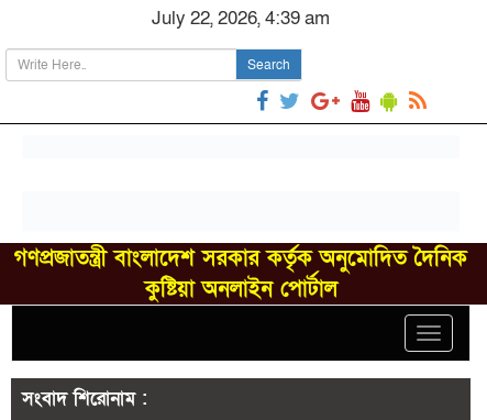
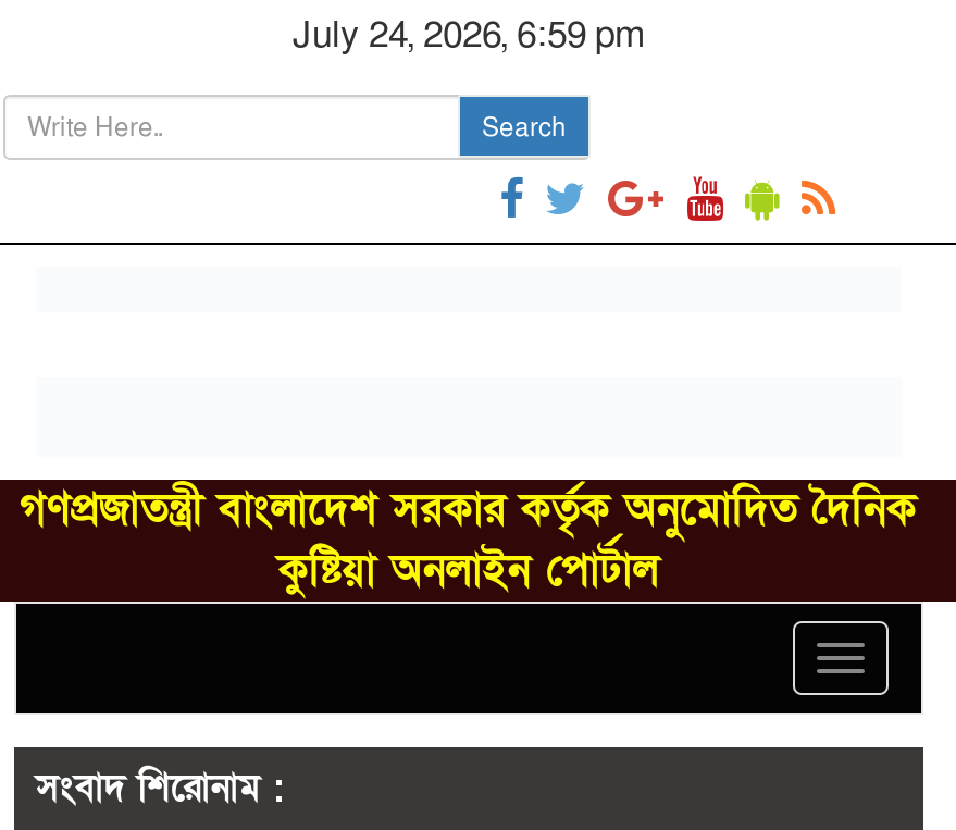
[152,5,330,31] July 22, 2026, 4:39 am -> [293,10,645,60] July 24, 2026, 6:59 pm

